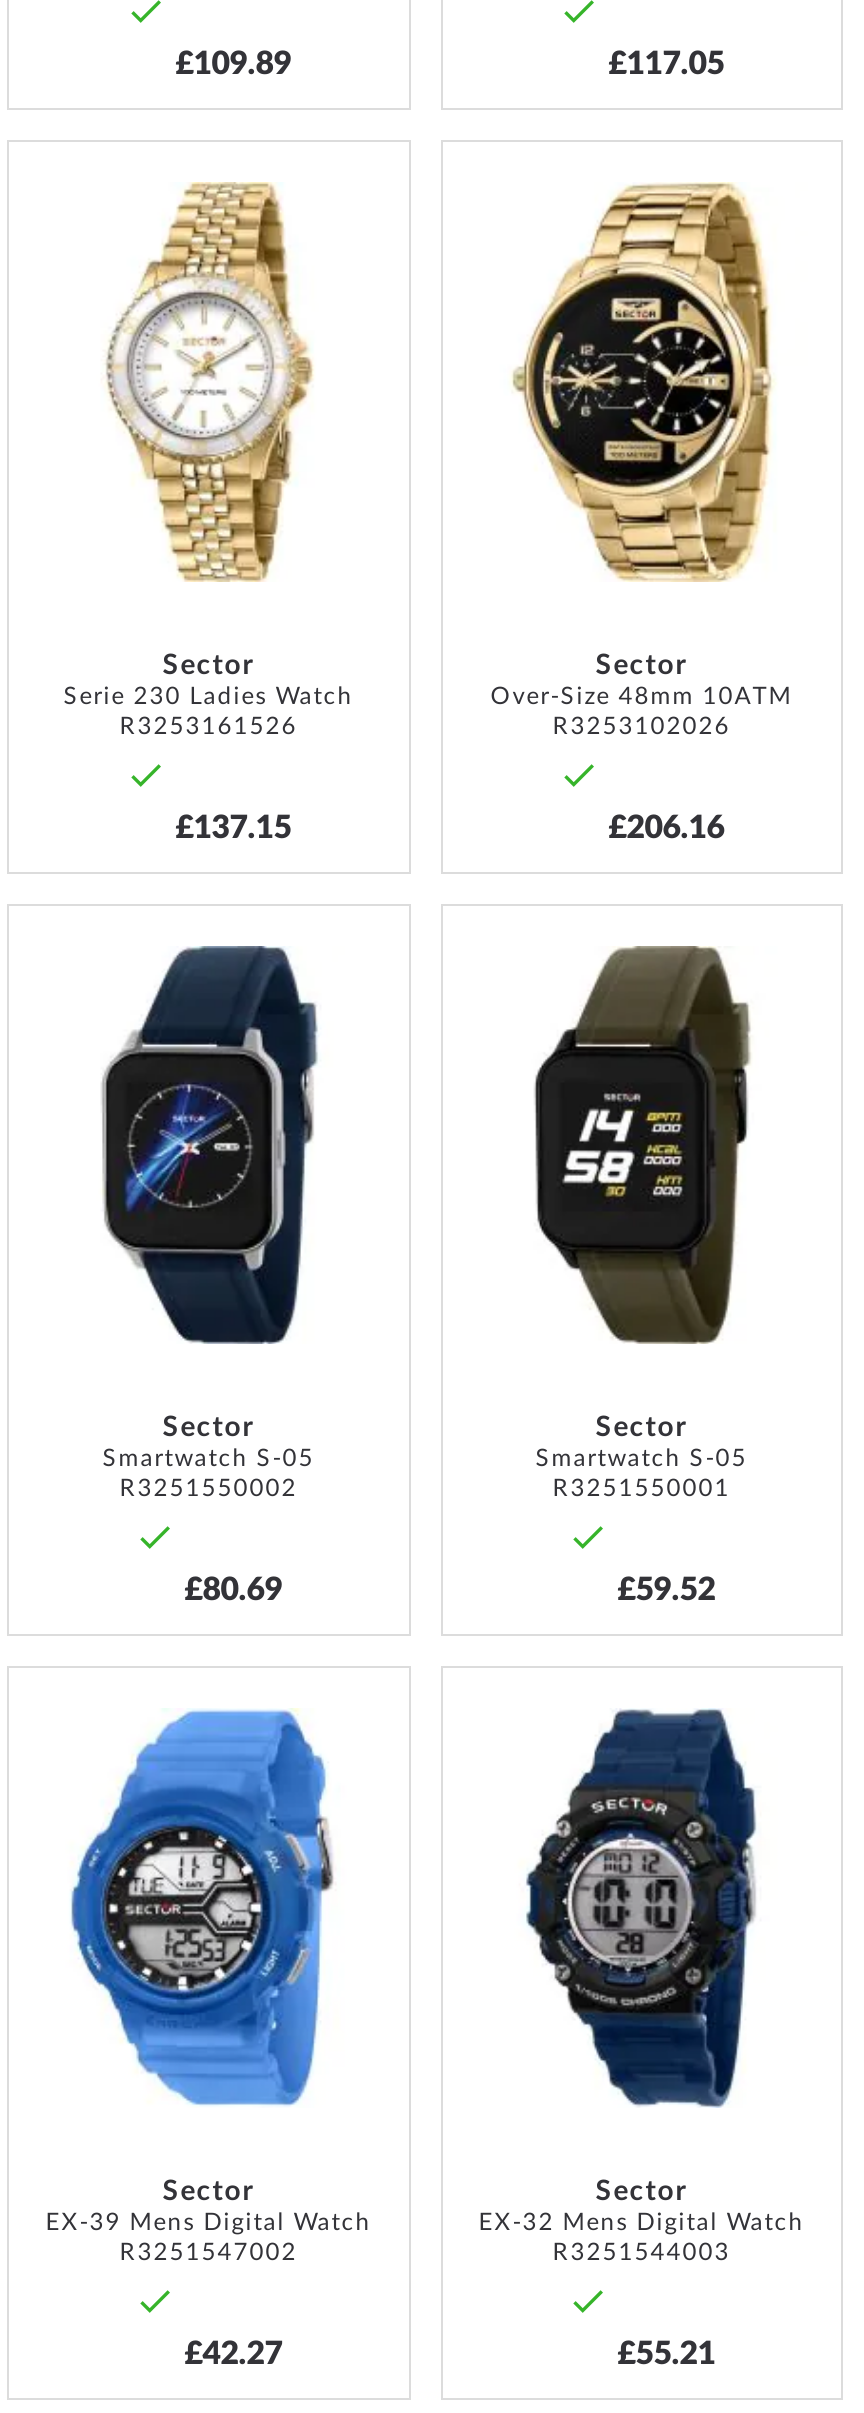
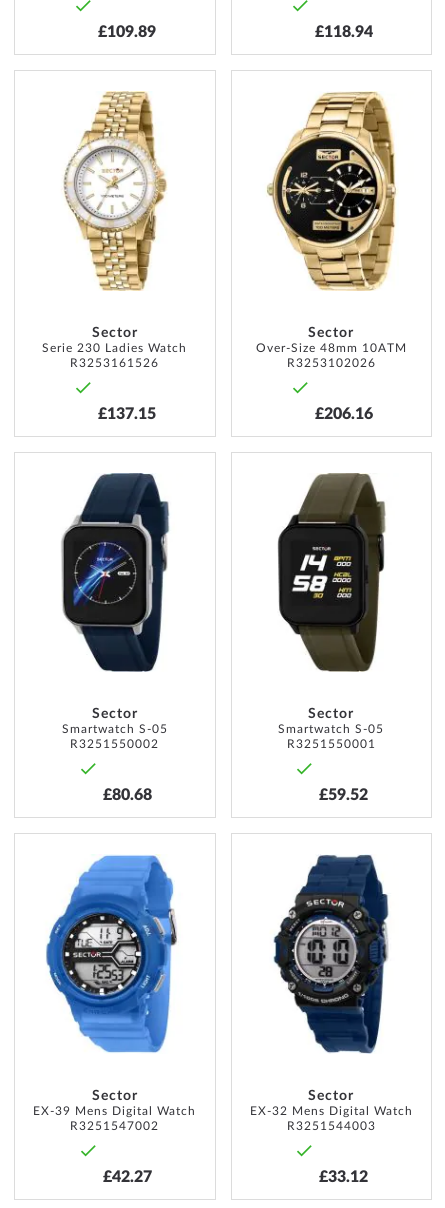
[609,48,725,80] £117.05 -> [315,24,373,40] £118.94
[185,1574,283,1606] £80.69 -> [103,787,152,803] £80.68
[617,2337,715,2369] £55.21 -> [319,1168,368,1184] £33.12

